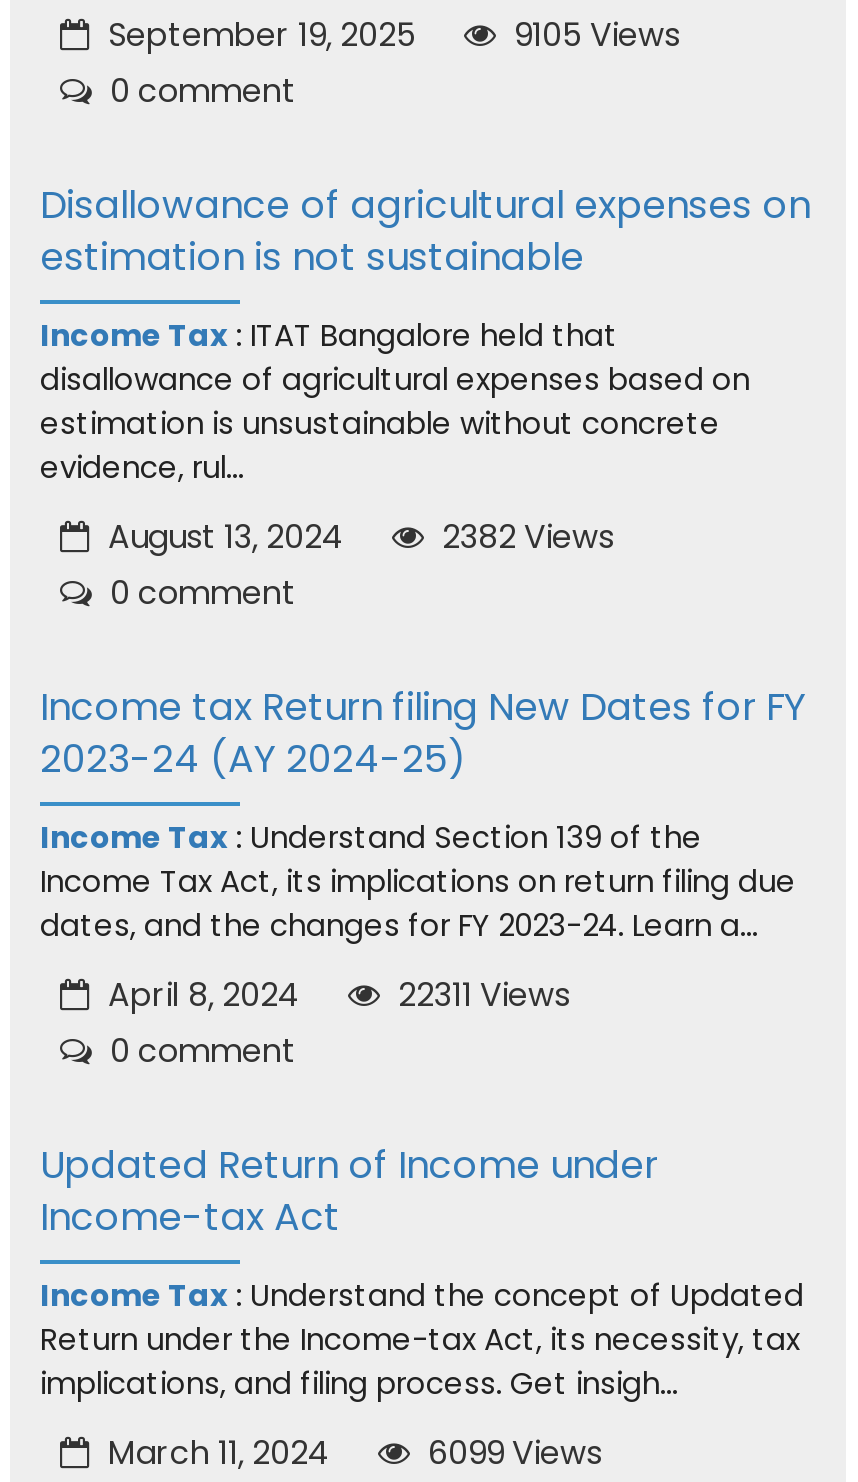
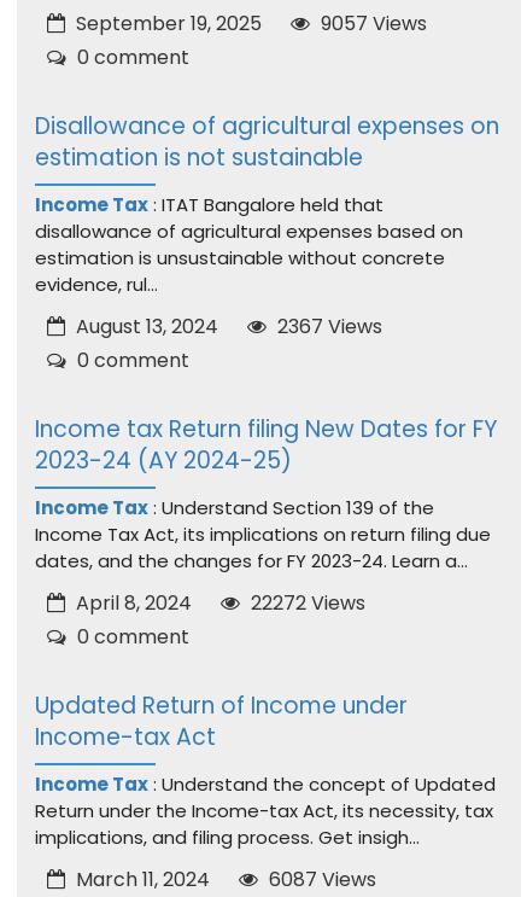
[100,12,680,58] September 19, 2025 9105 Views -> [71,10,427,37] September 19, 2025 9057 Views
[100,514,614,560] August 13, 2024 2382 Views -> [71,313,382,340] August 13, 2024 2367 Views
[100,972,570,1018] April 8, 2024 22311 Views -> [71,589,365,617] April 8, 2024 22272 Views
[100,1430,602,1476] March 11, 2024 6099 Views -> [71,866,376,893] March 11, 2024 6087 Views

